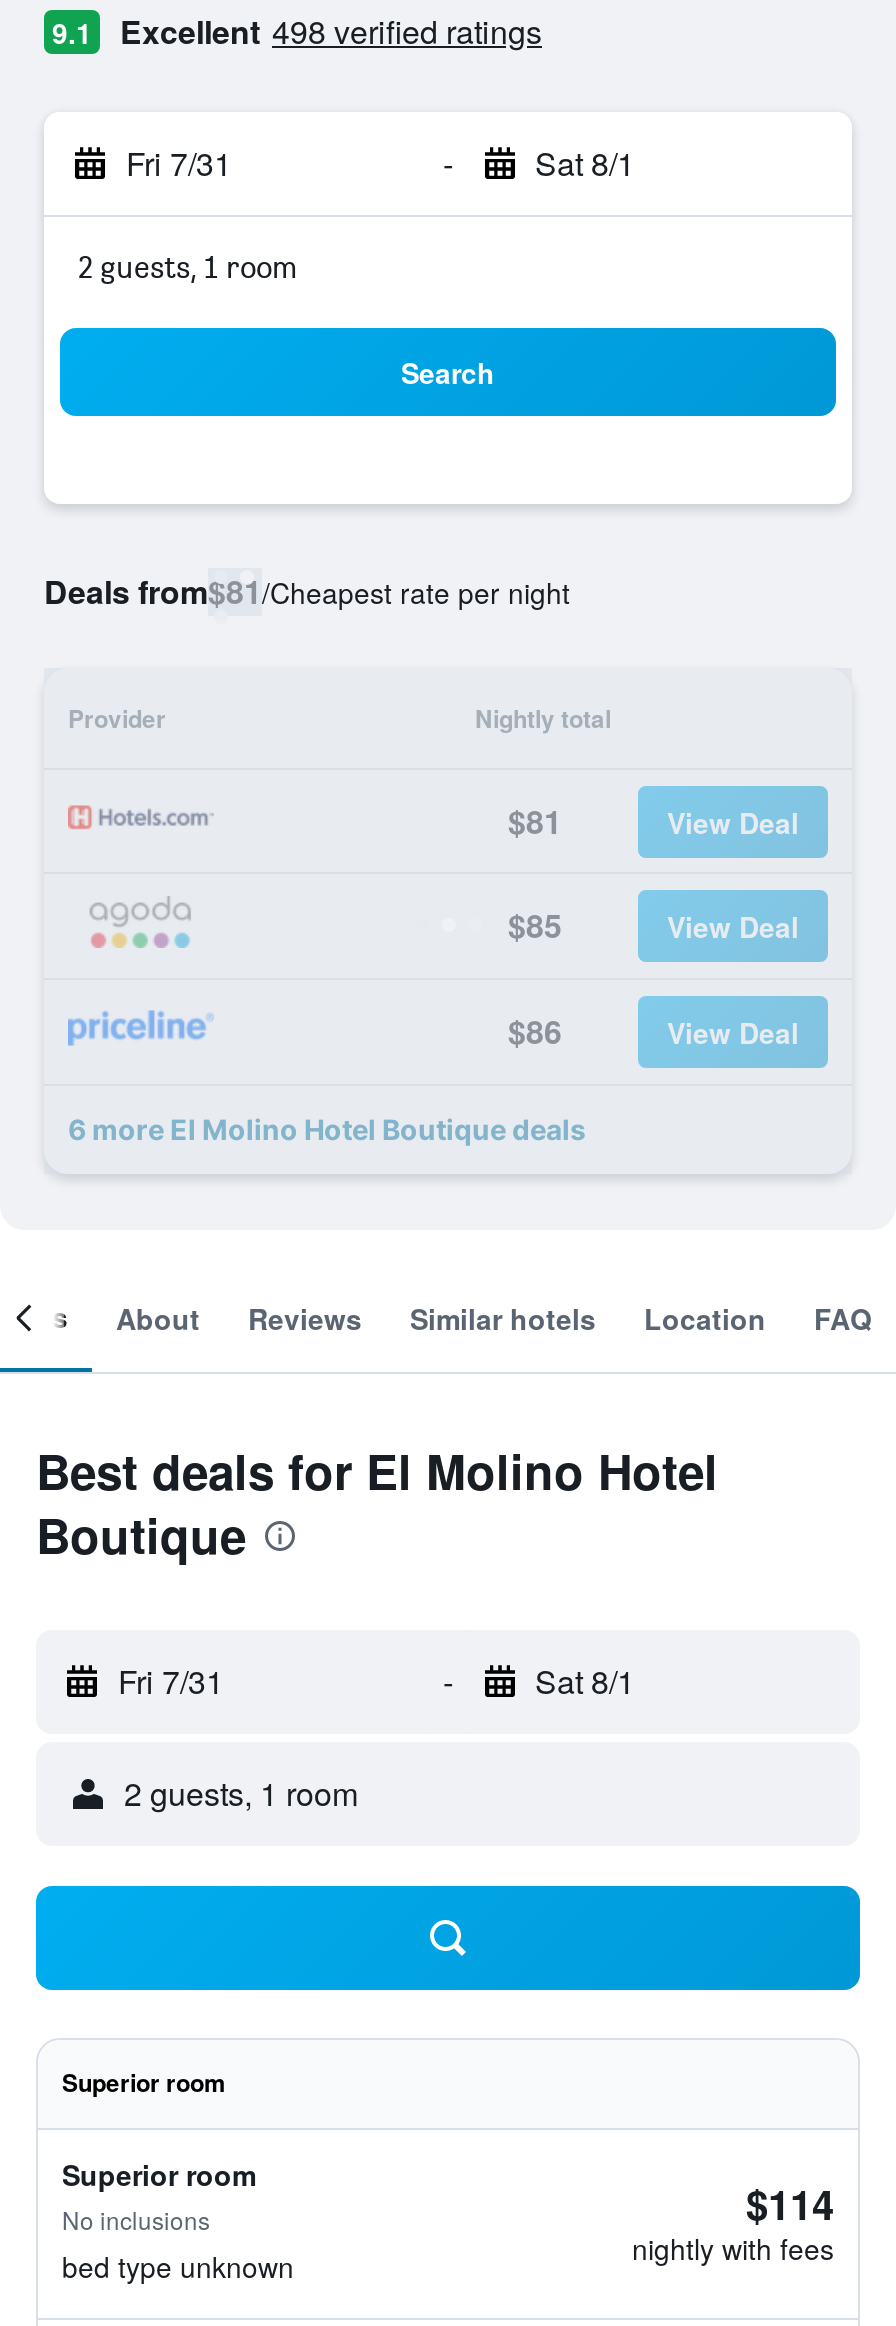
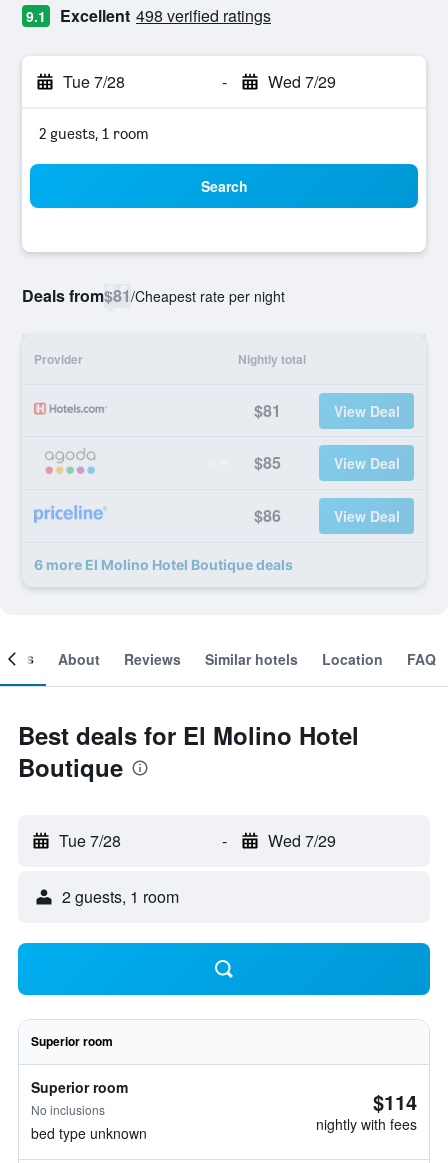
[126,140,232,186] Fri 7/31 -> [63,70,125,93] Tue 7/28
[535,140,635,186] Sat 8/1 -> [267,70,335,93] Wed 7/29
[118,1658,224,1704] Fri 7/31 -> [59,829,121,852] Tue 7/28
[535,1658,635,1704] Sat 8/1 -> [267,829,335,852] Wed 7/29

